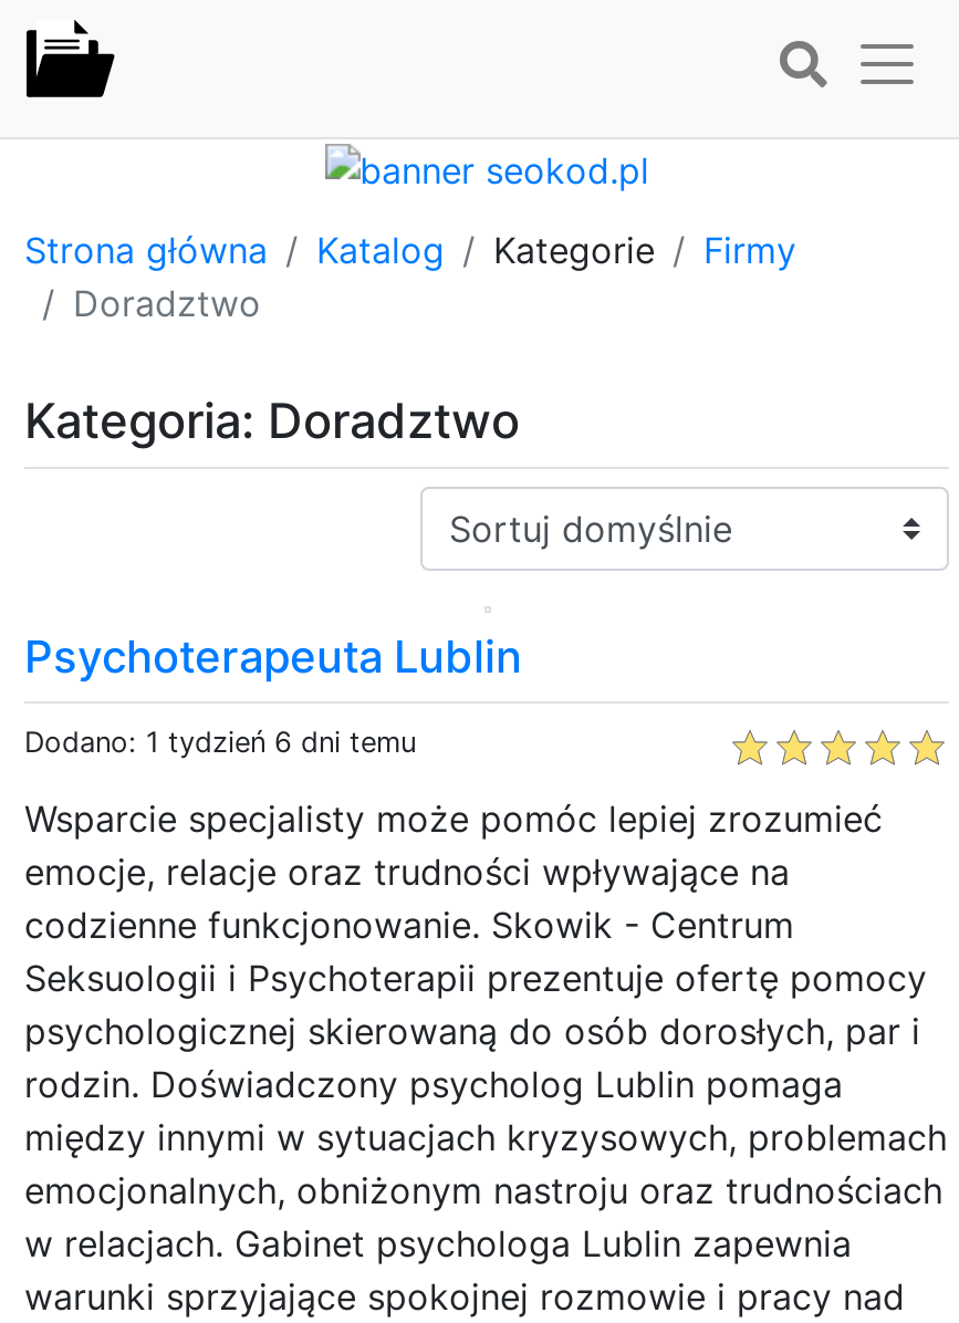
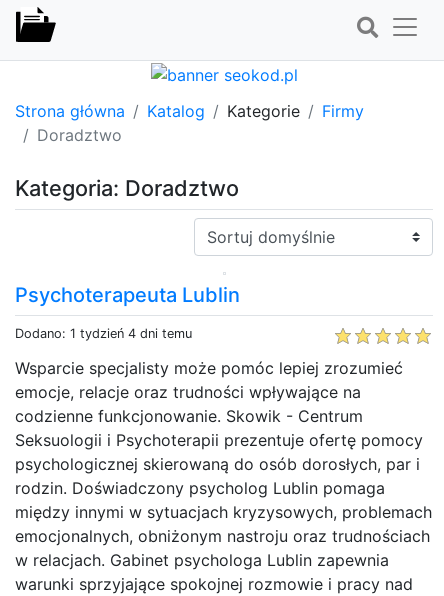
[24,725,416,758] Dodano: 1 tydzień 6 dni temu -> [15,326,192,341] Dodano: 1 tydzień 4 dni temu

